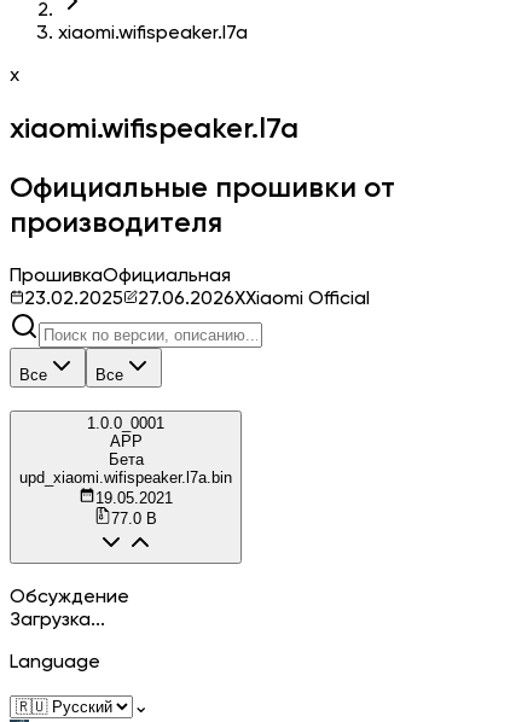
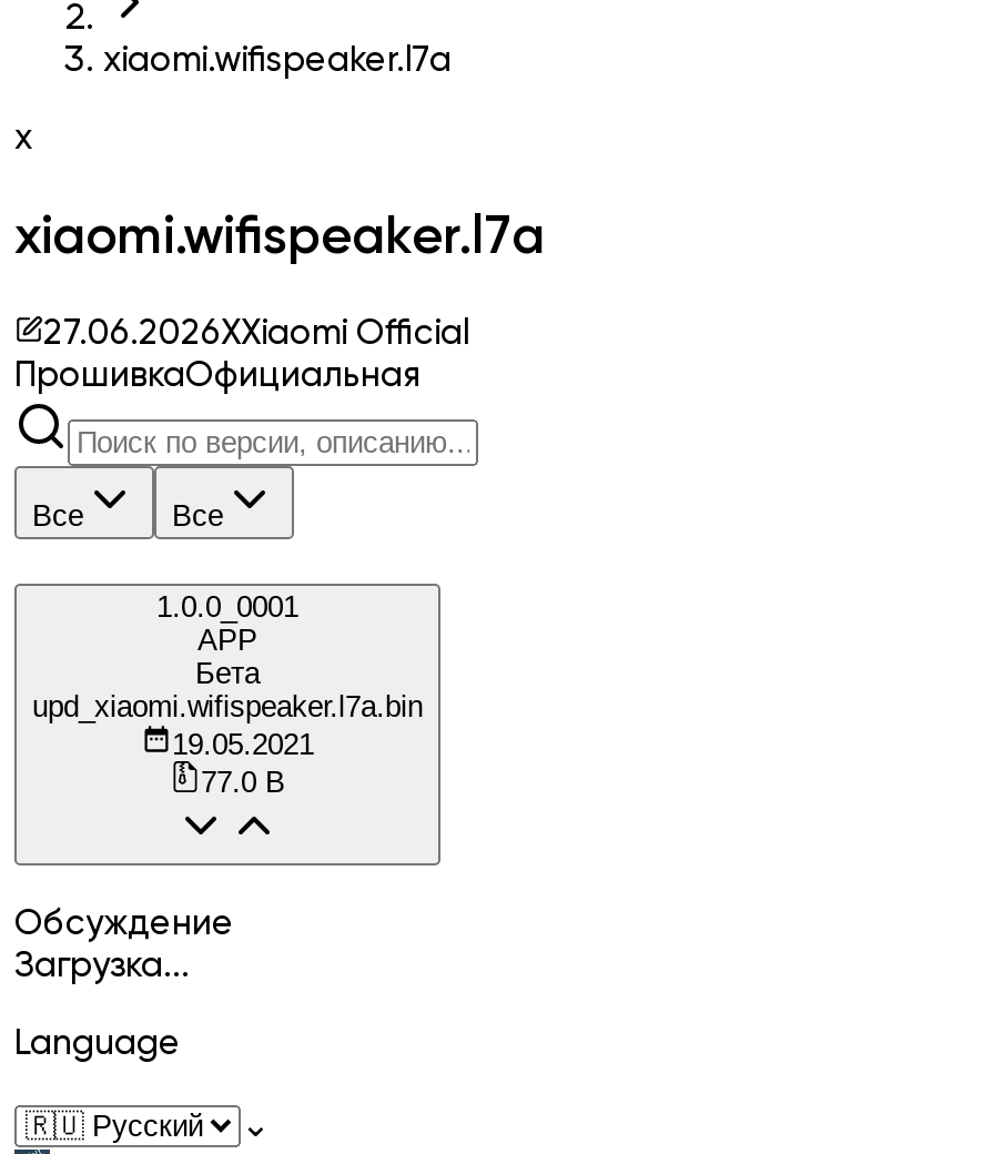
[10,174,395,238] Официальные прошивки от | производителя -> none
[24,289,123,309] 23.02.2025 -> none
moved [138,289,370,309] -> [43,317,469,352]: 27.06.2026XXiaomi Official

